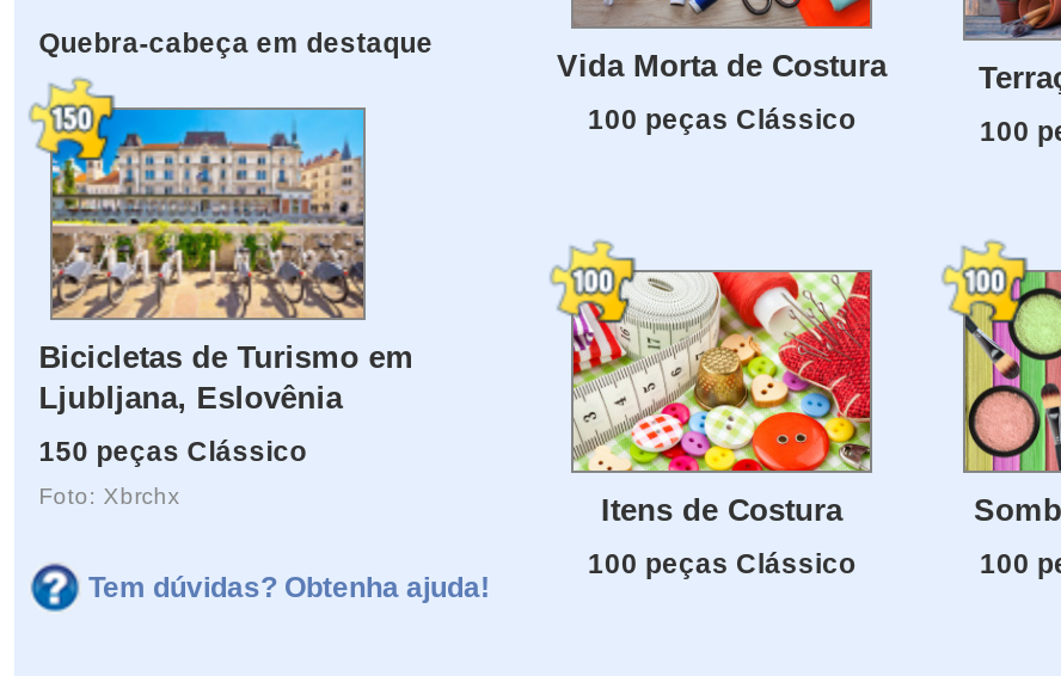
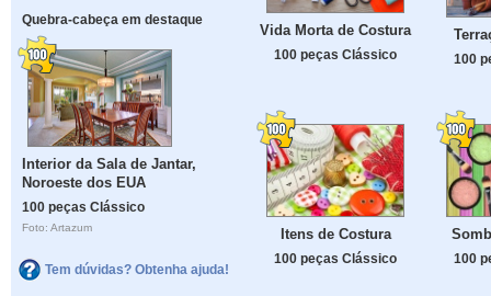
[39,107,414,416] [image] | Bicicletas de Turismo em | Ljubljana, Eslovênia -> [22,49,197,191] [image] | Interior da Sala de Jantar, | Noroeste dos EUA
[39,435,307,466] 150 peças Clássico -> [22,200,145,214] 100 peças Clássico
[39,483,180,509] Foto: Xbrchx -> [22,221,92,234] Foto: Artazum

